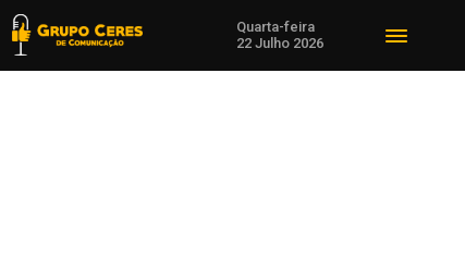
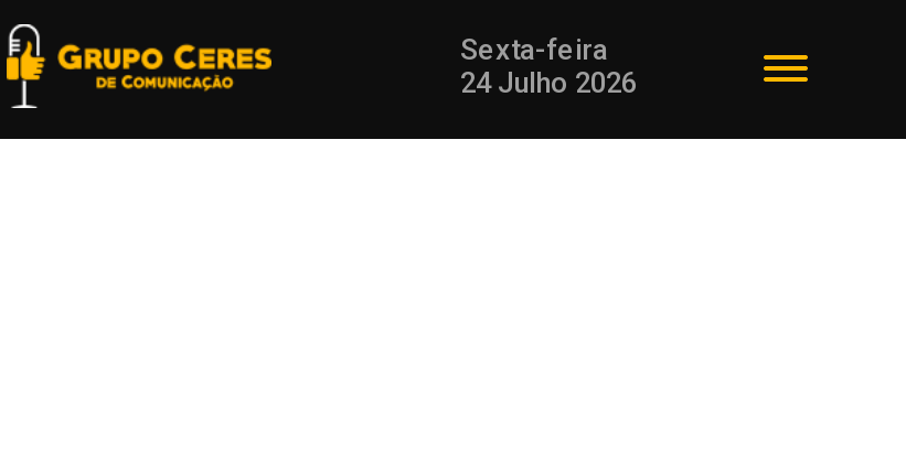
[236,19,323,51] Quarta-feira | 22 Julho 2026 -> [460,33,637,99] Sexta-feira | 24 Julho 2026

